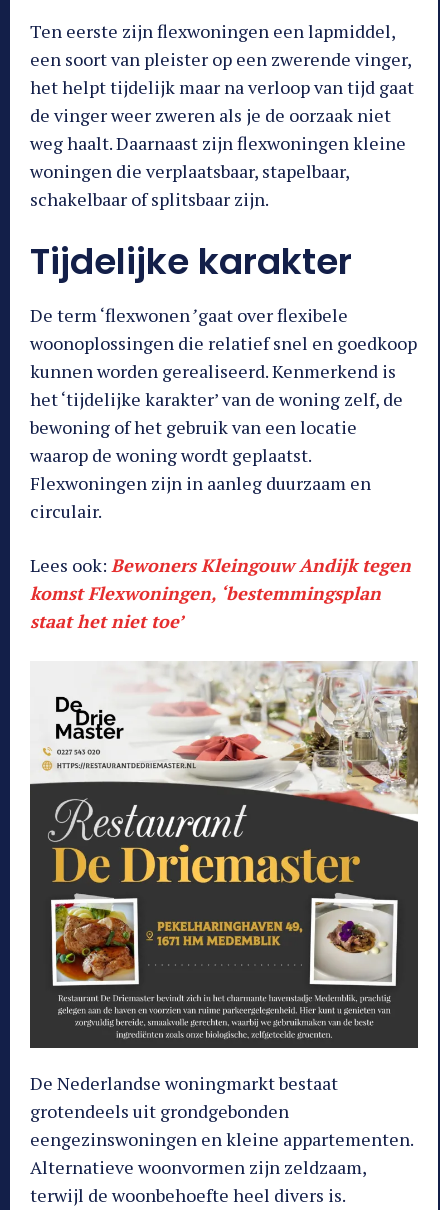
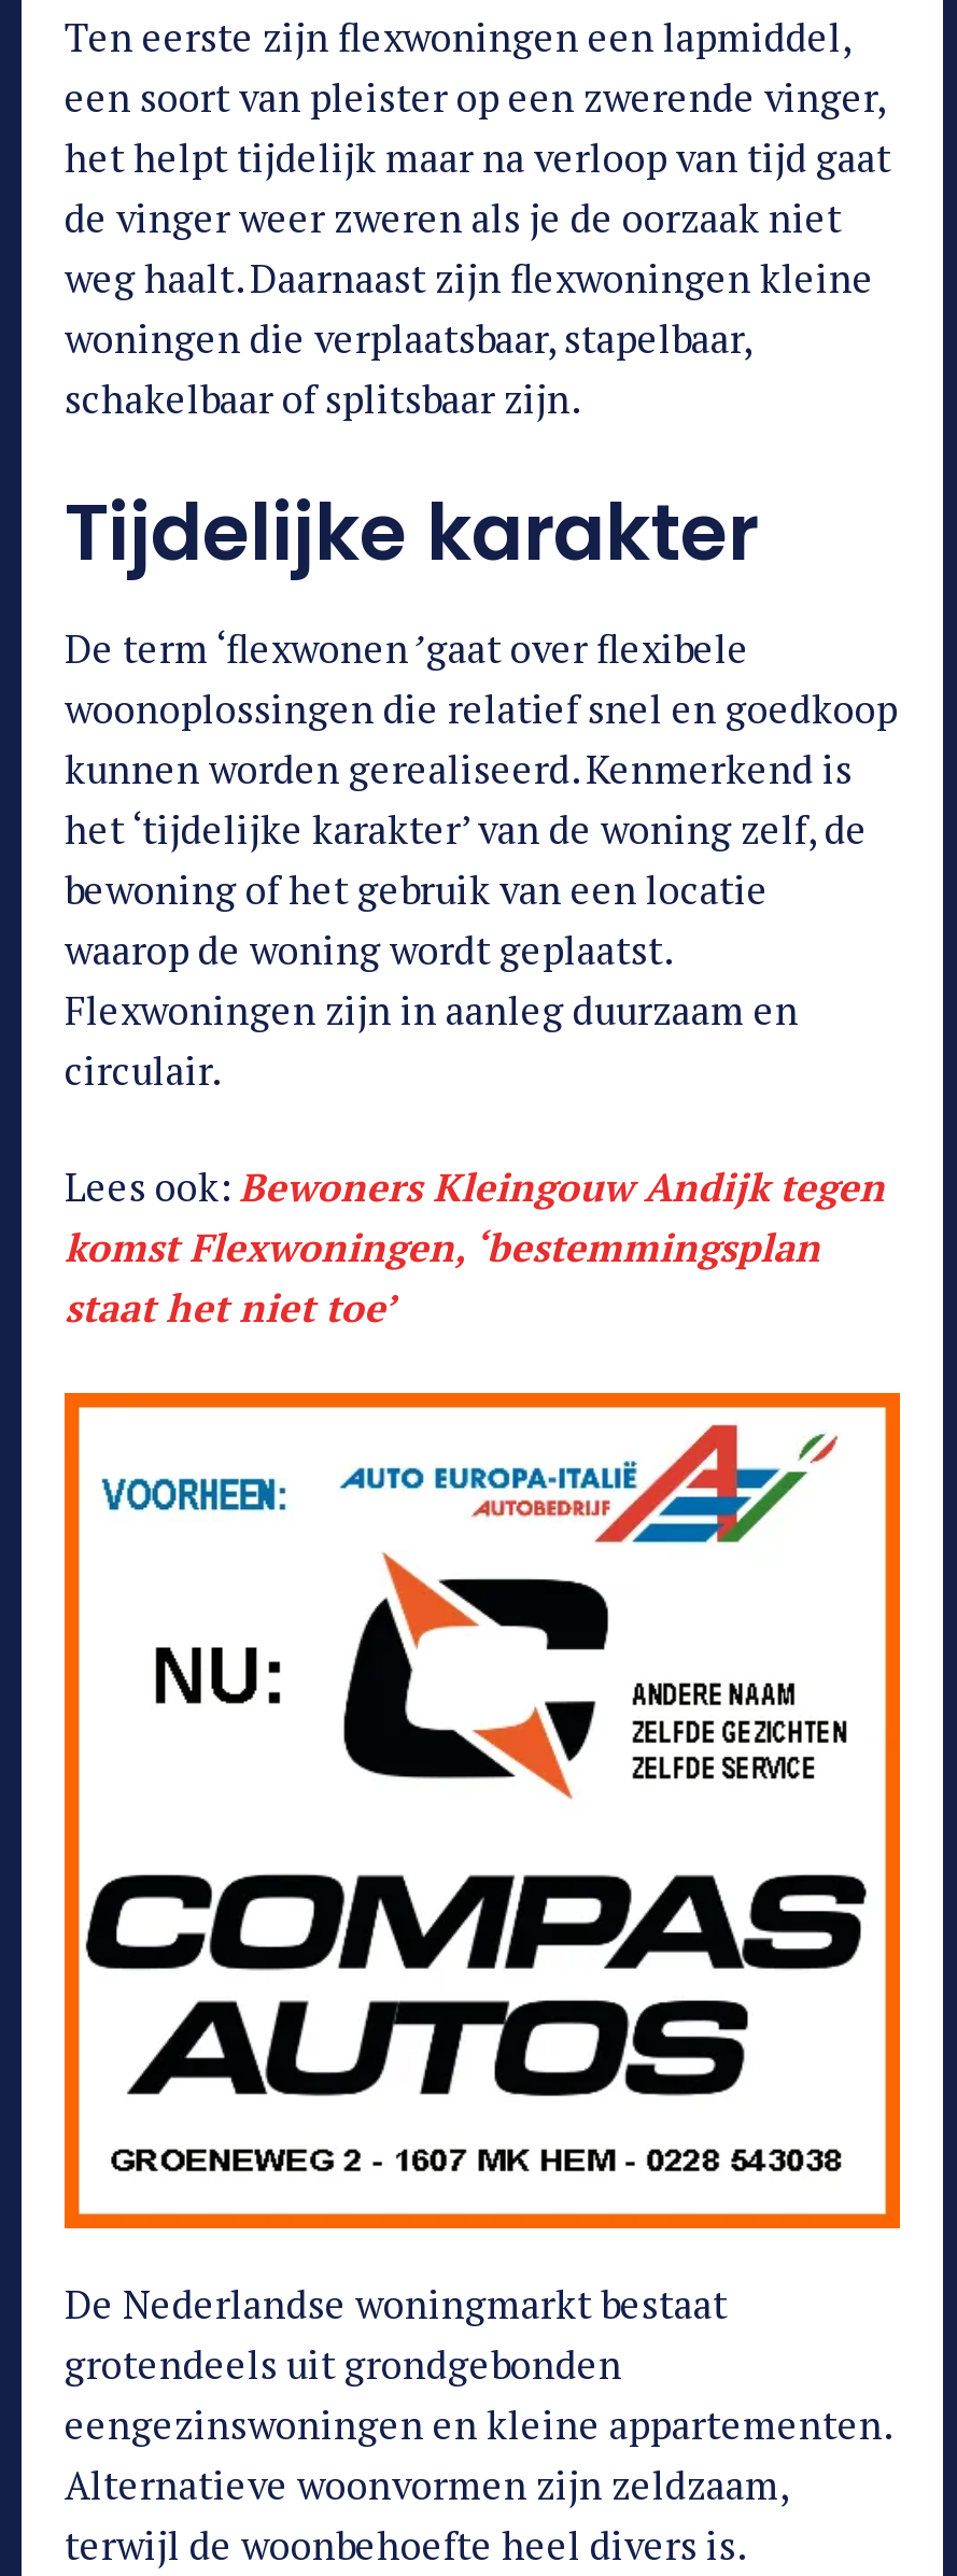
[29,660,419,1049] [image] -> [62,1391,902,2230] [image]

